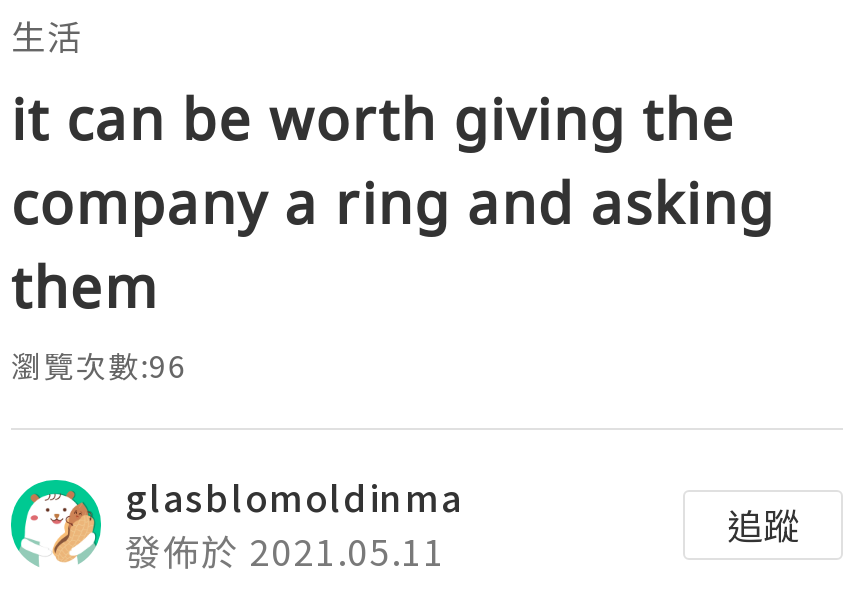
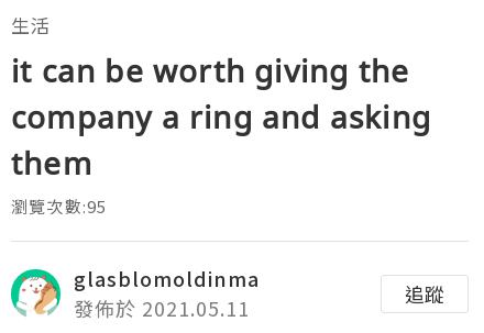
[11,344,186,386] 瀏覽次數:96 -> [11,195,107,218] 瀏覽次數:95

